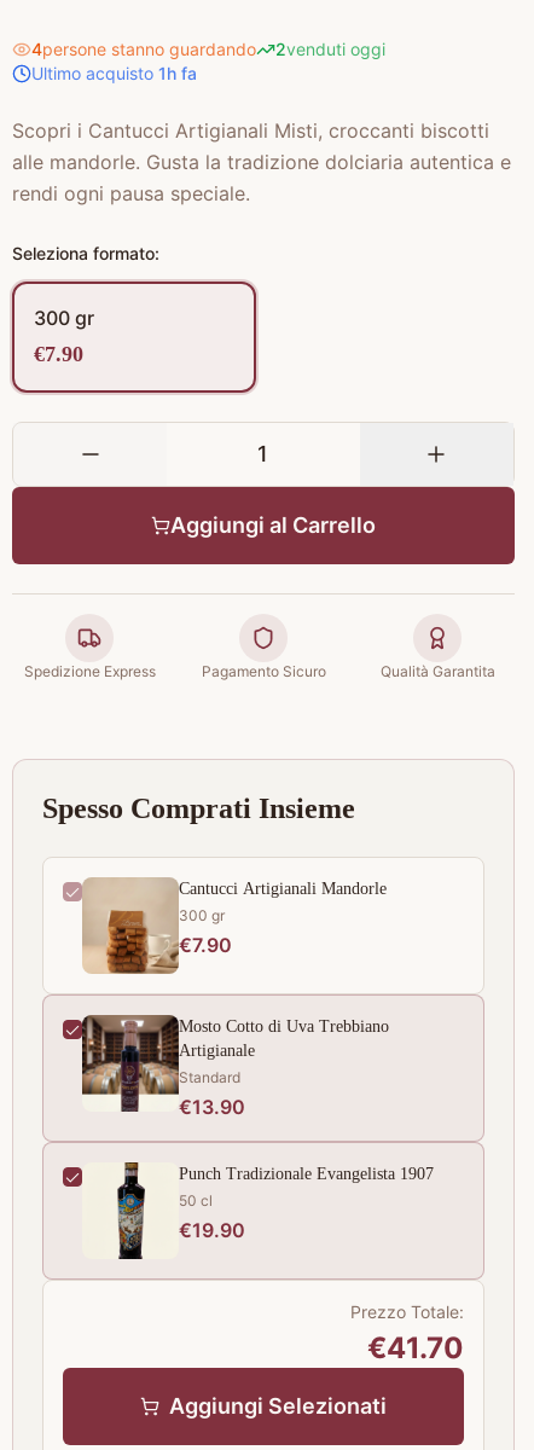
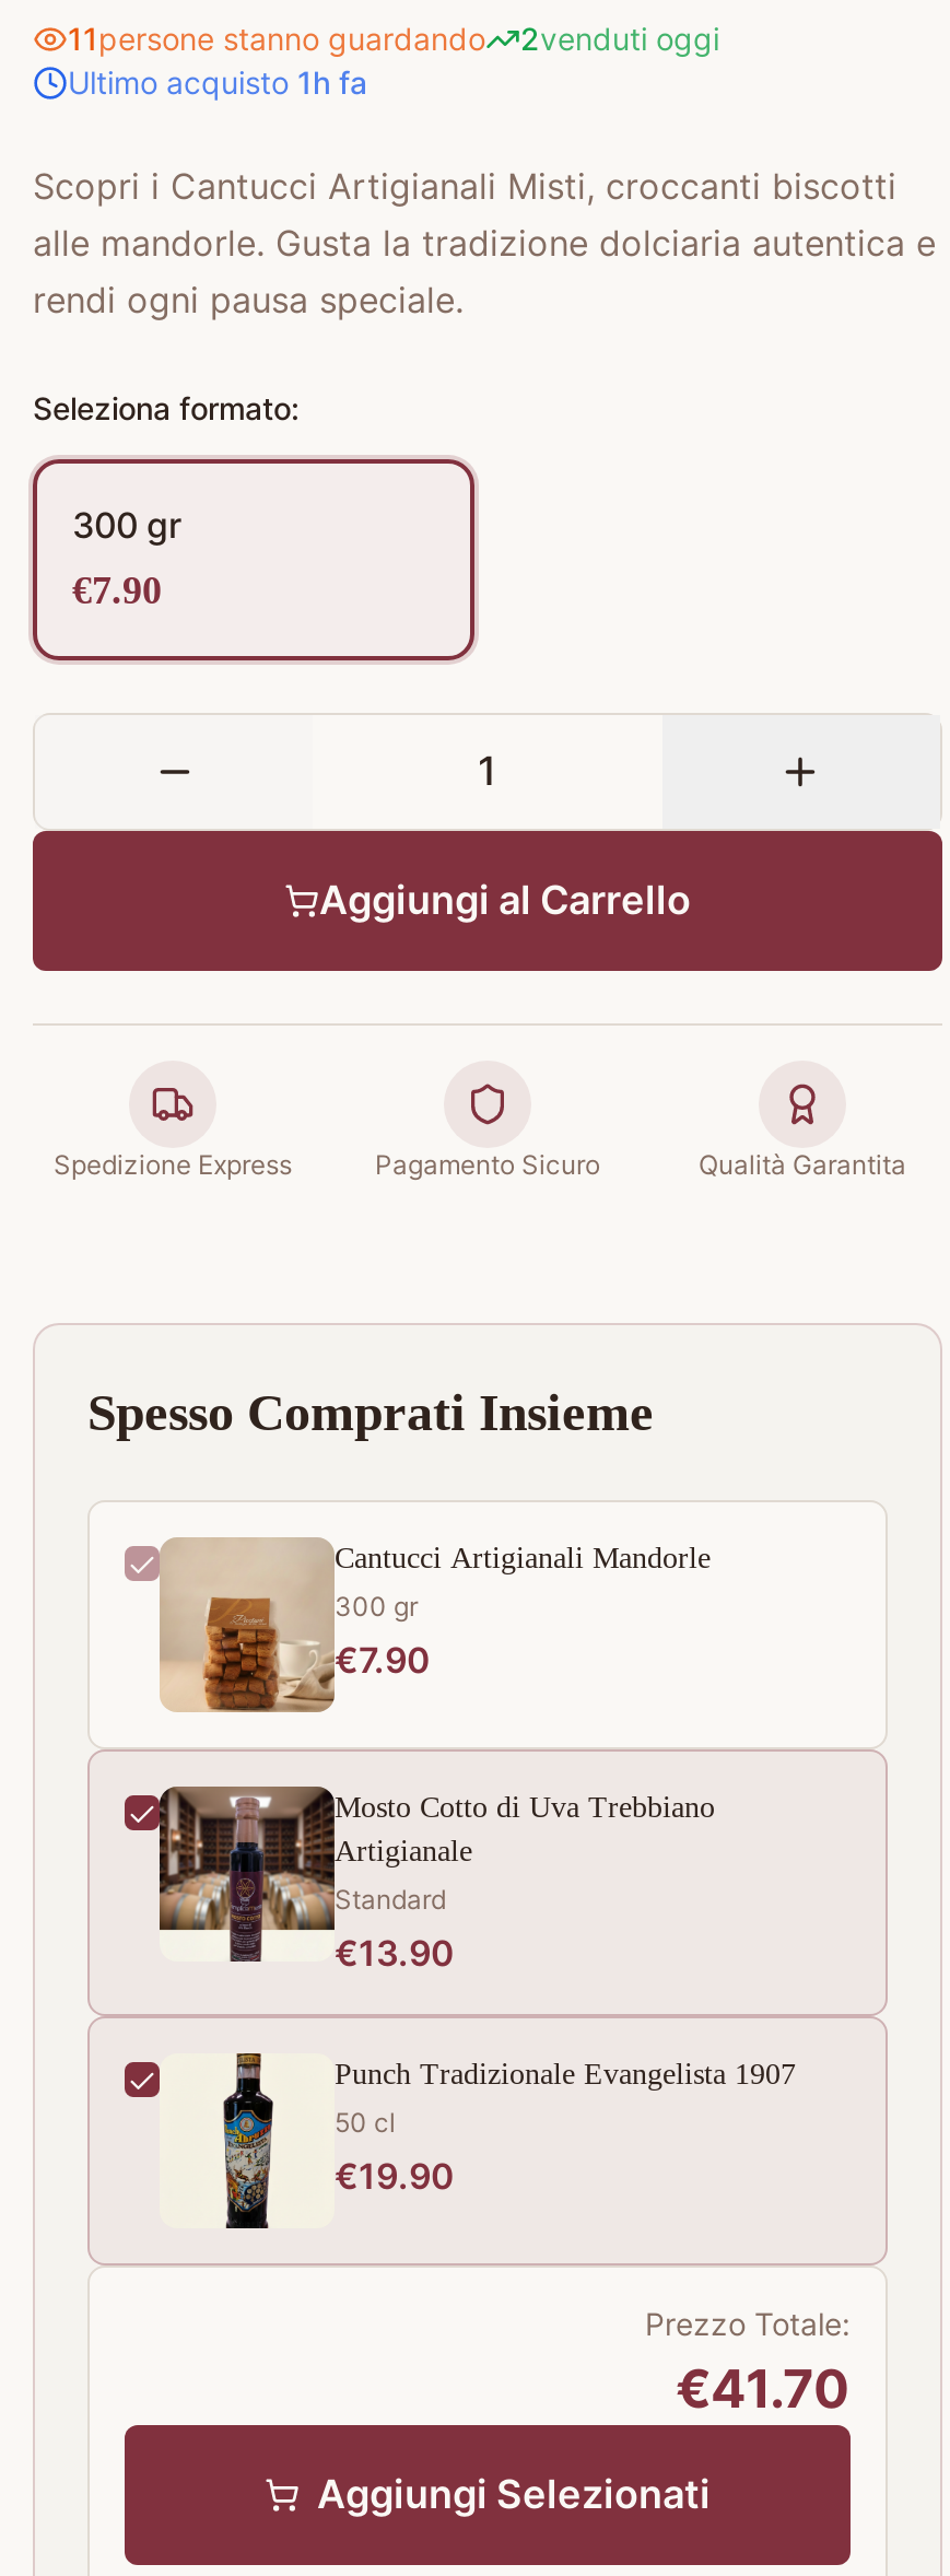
[31,39,256,59] 4 persone stanno guardando -> [68,20,485,57] 11 persone stanno guardando

